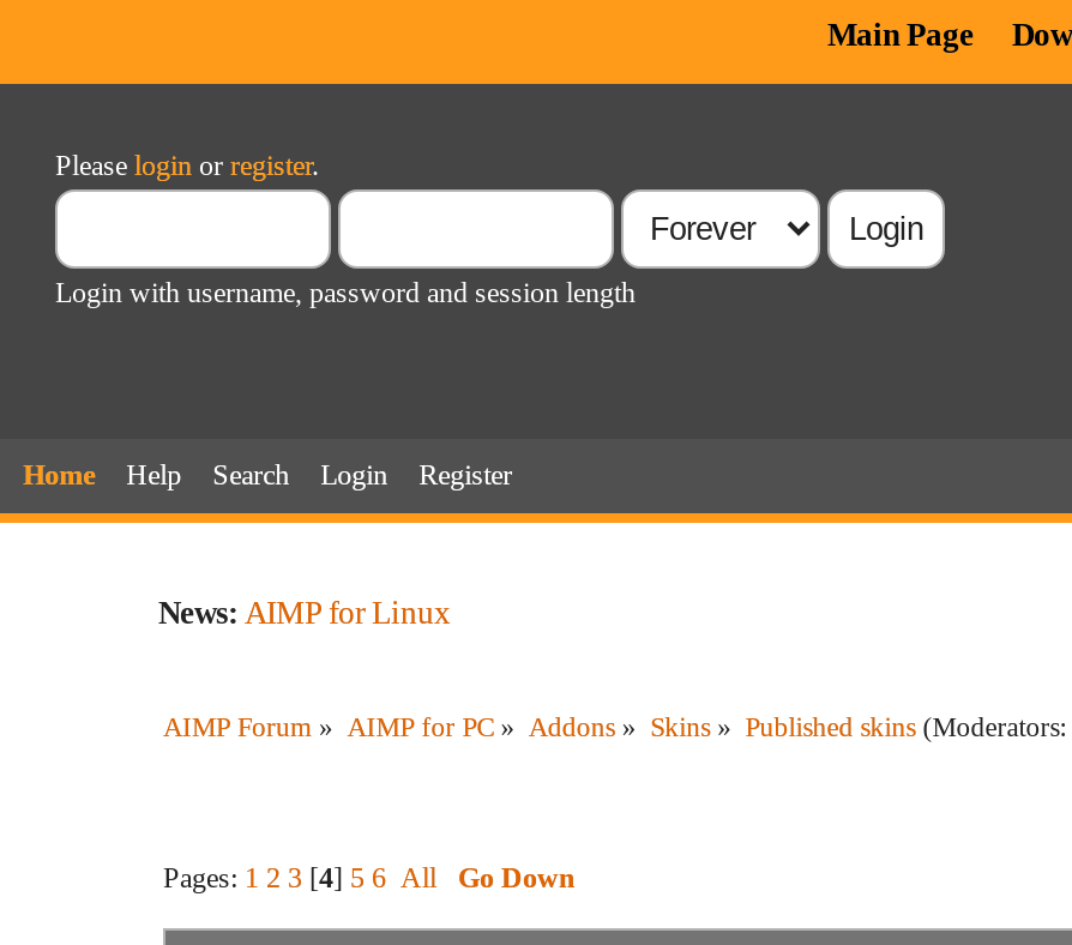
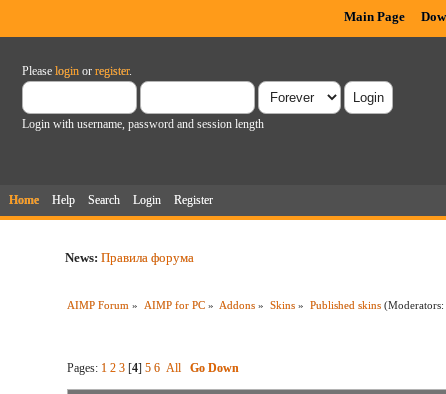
[158,595,451,631] News: AIMP for Linux -> [65,250,194,265] News: Правила форума

